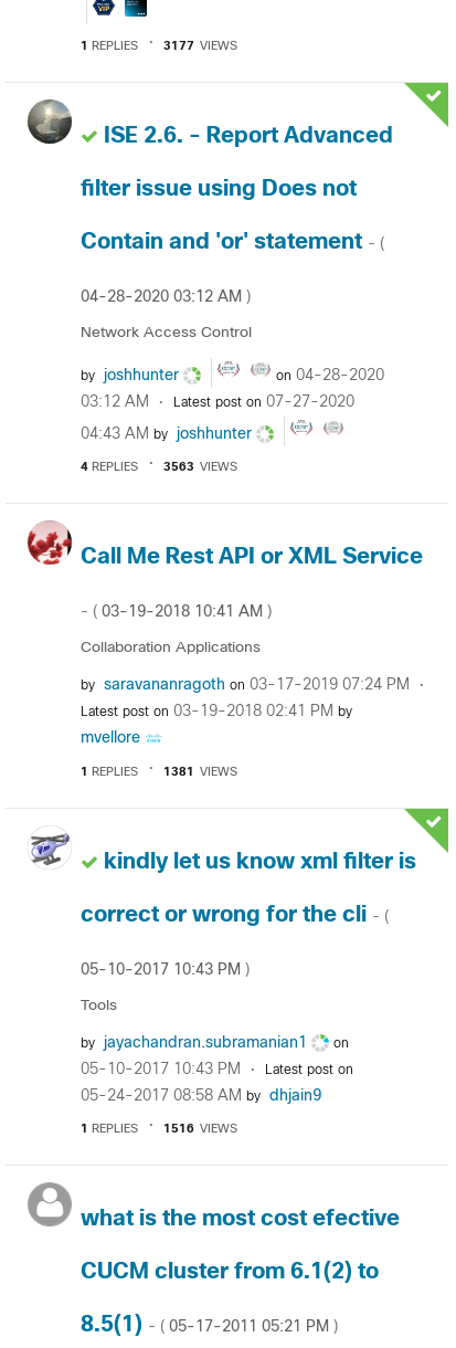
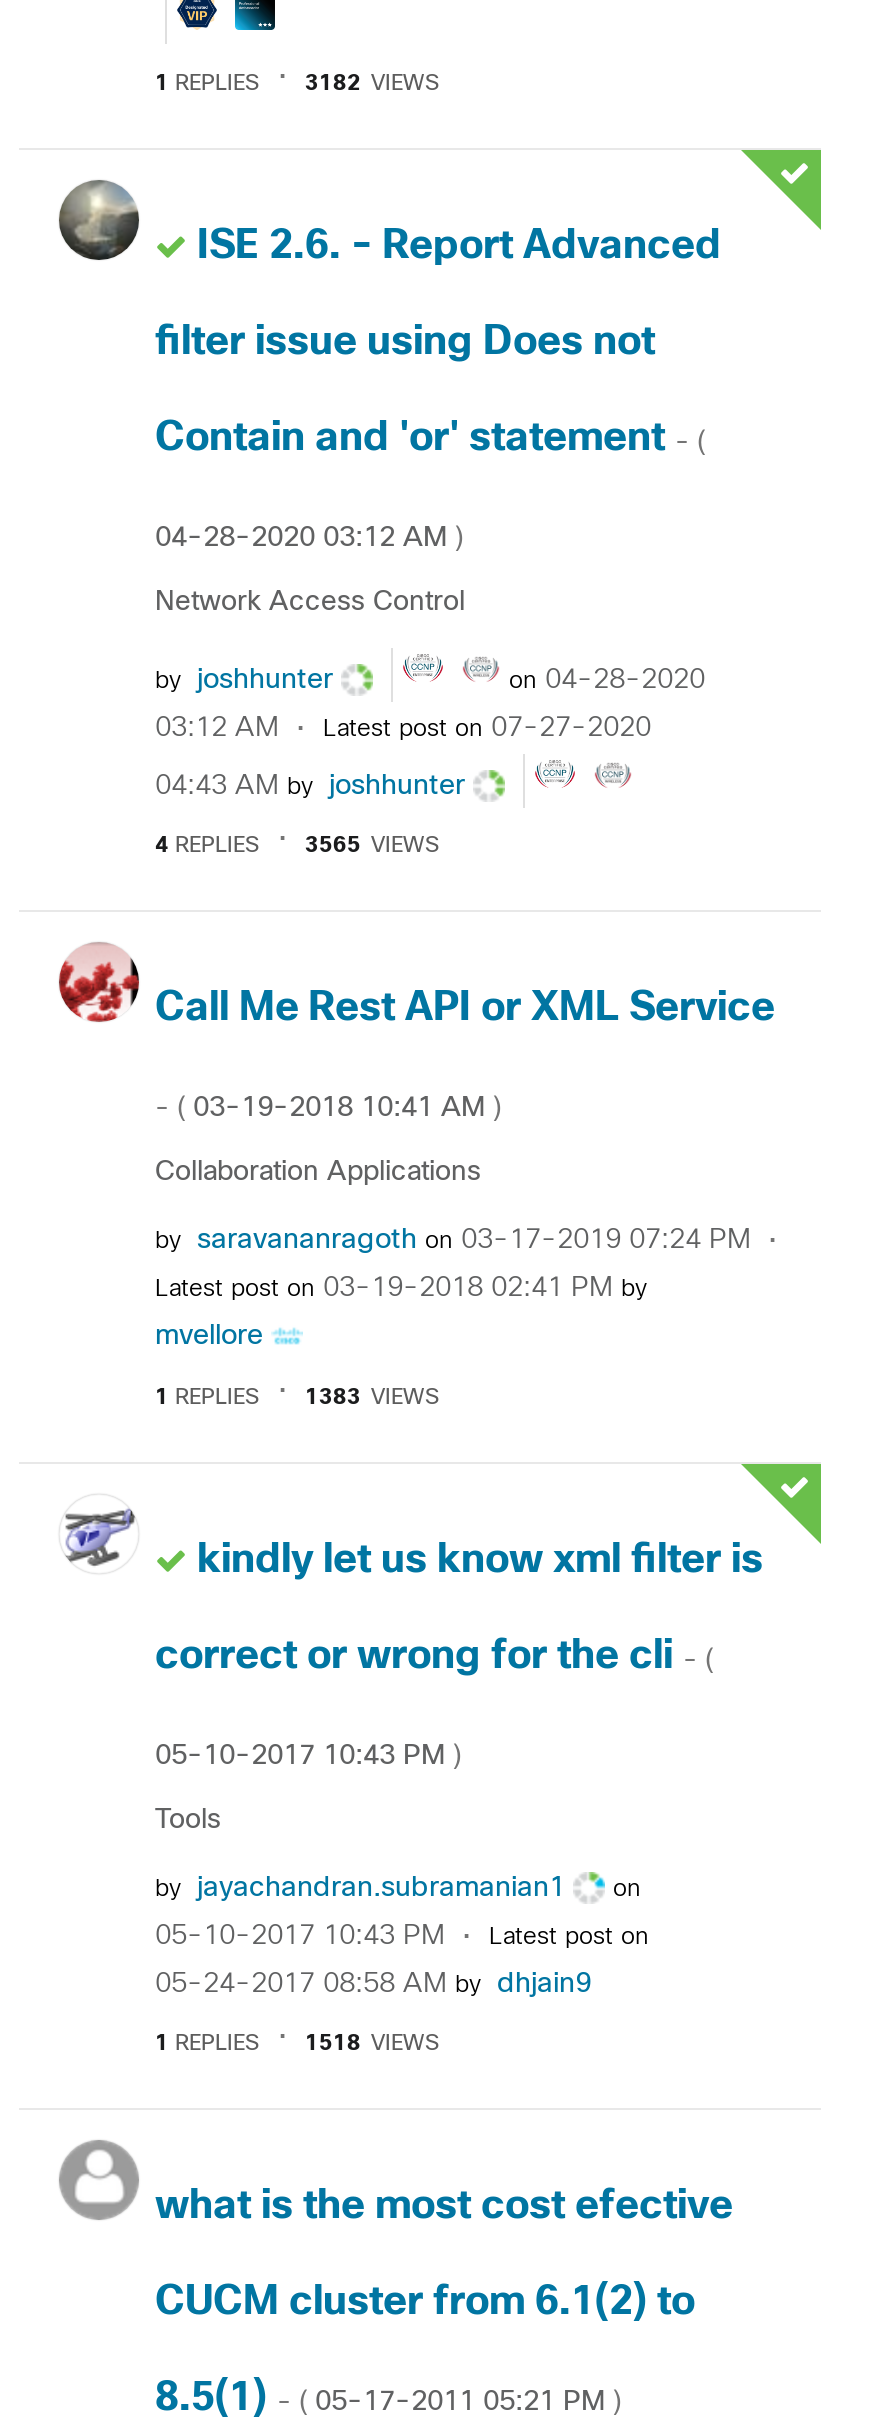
[163,40,237,51] 3177 VIEWS -> [305,73,439,93] 3182 VIEWS
[163,462,237,473] 3563 VIEWS -> [305,836,439,856] 3565 VIEWS
[163,766,237,777] 1381 VIEWS -> [305,1387,439,1407] 1383 VIEWS
[163,1124,237,1135] 1516 VIEWS -> [305,2034,439,2054] 1518 VIEWS

